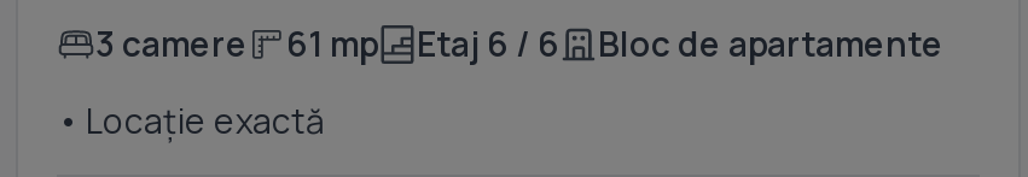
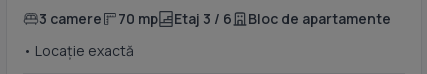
[286,20,378,66] 61 mp -> [118,9,158,28] 70 mp
[417,20,559,66] Etaj 6 / 6 -> [174,9,232,28] Etaj 3 / 6

